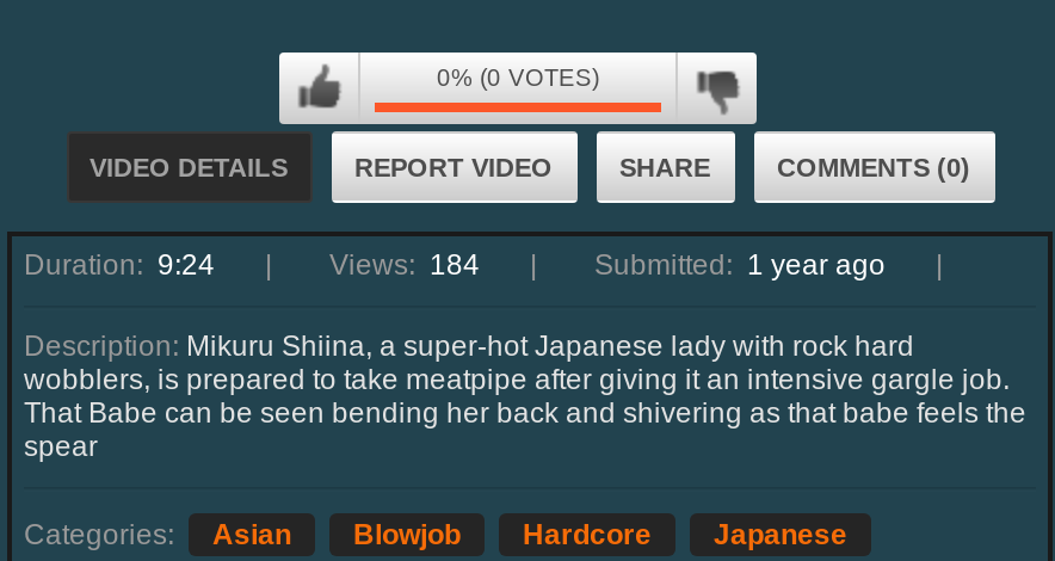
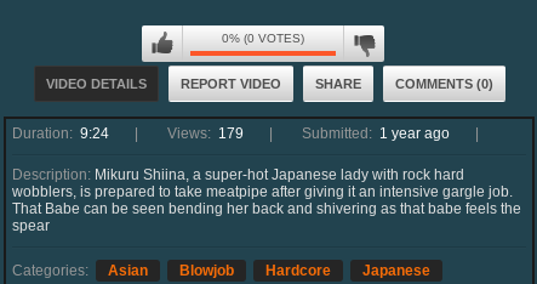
[329,248,480,281] Views: 184 -> [167,125,244,142] Views: 179

